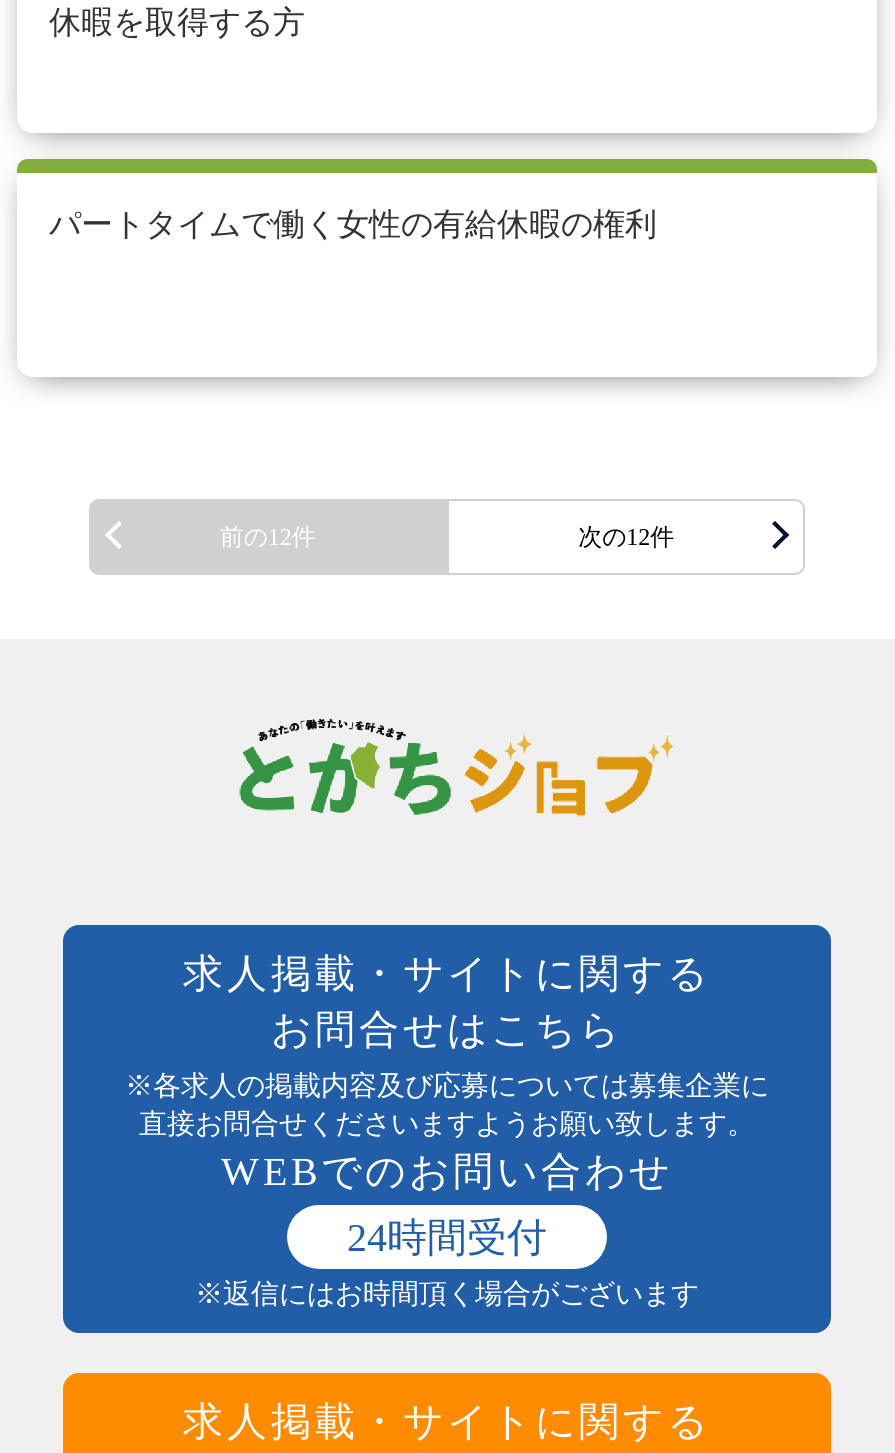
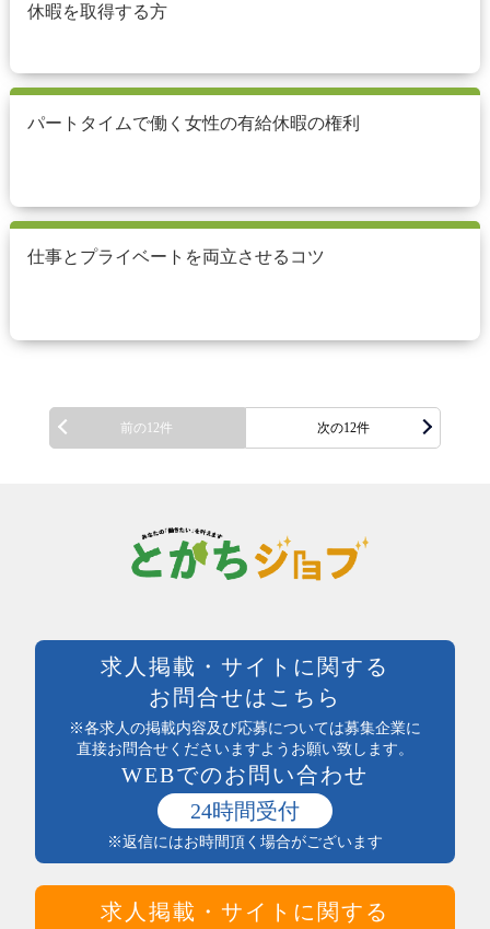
none -> [27,247,325,266] 仕事とプライベートを両立させるコツ

